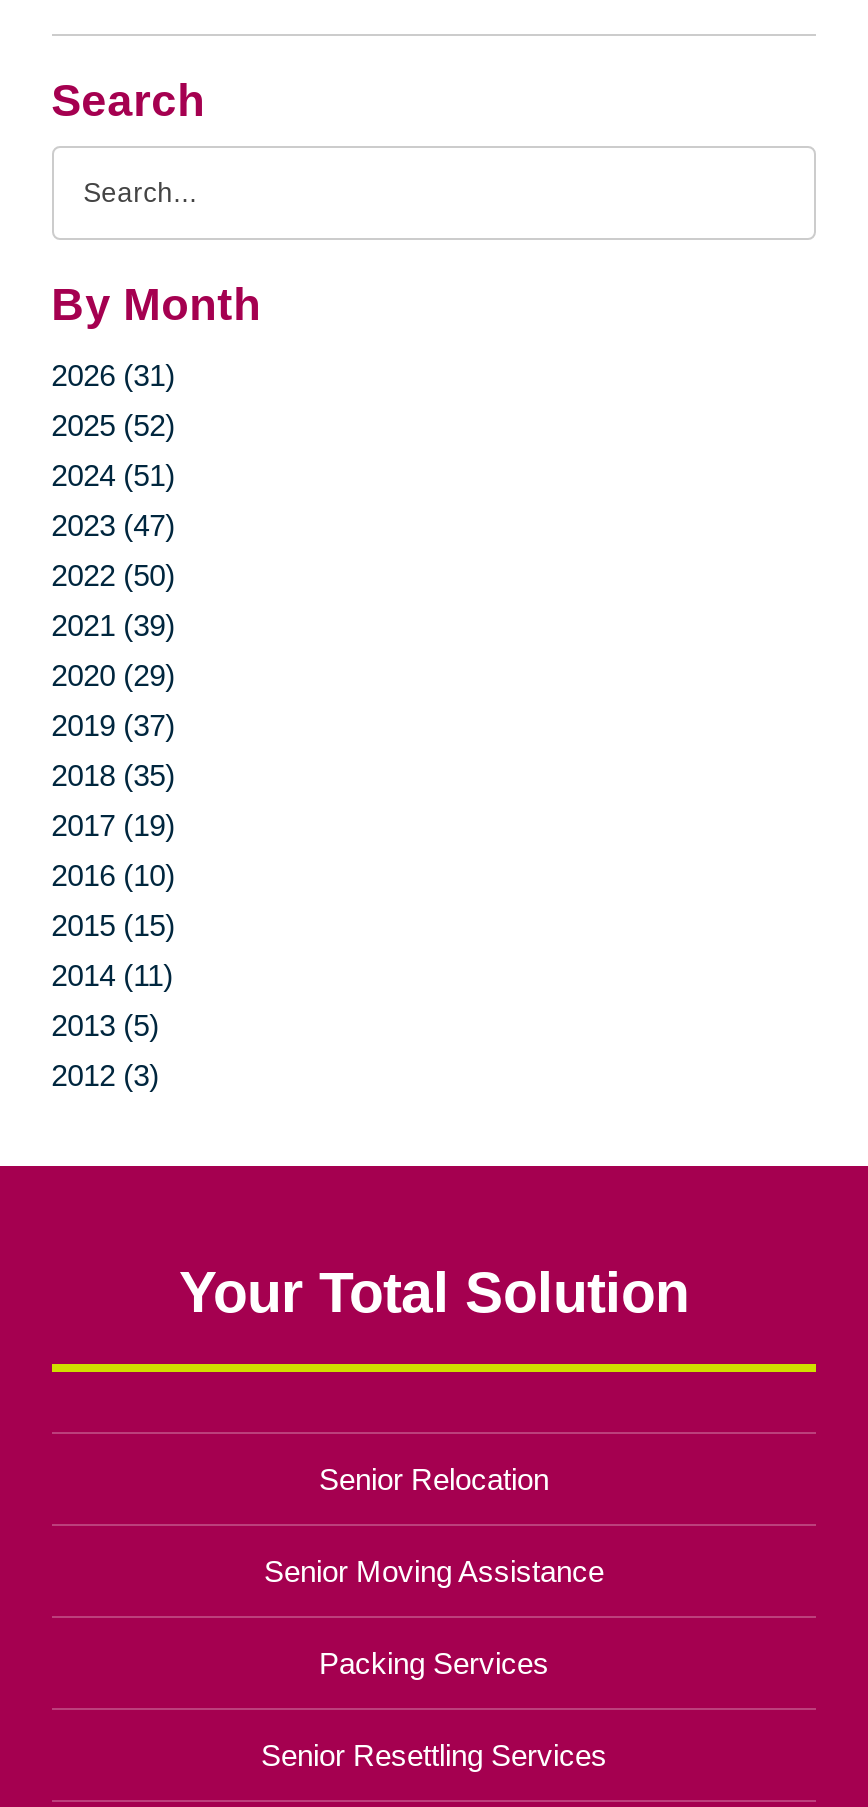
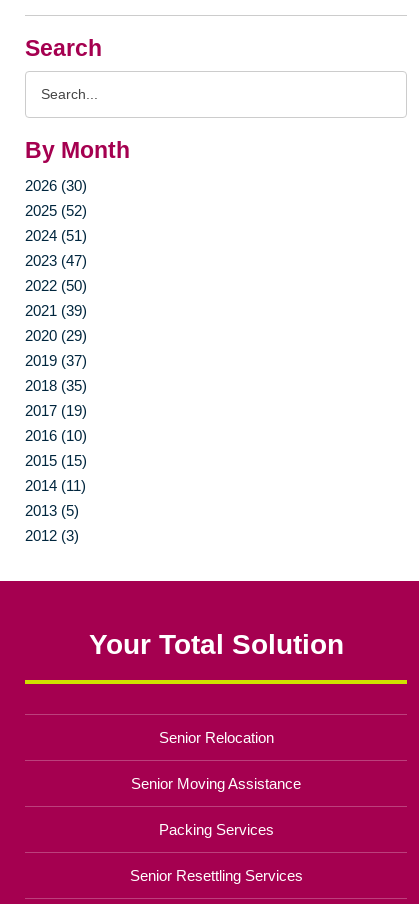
[51,358,175,392] 2026 (31) -> [25,177,87,194] 2026 (30)

